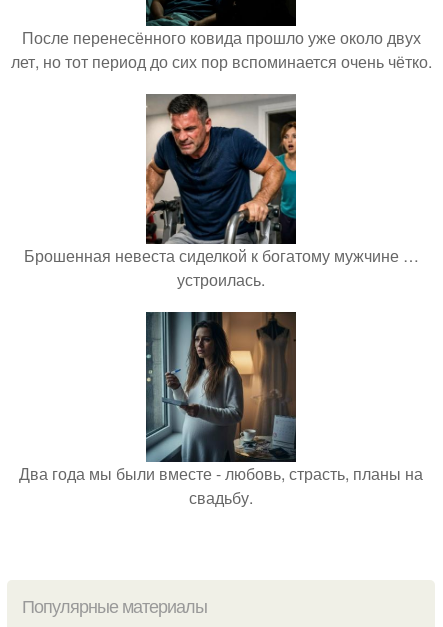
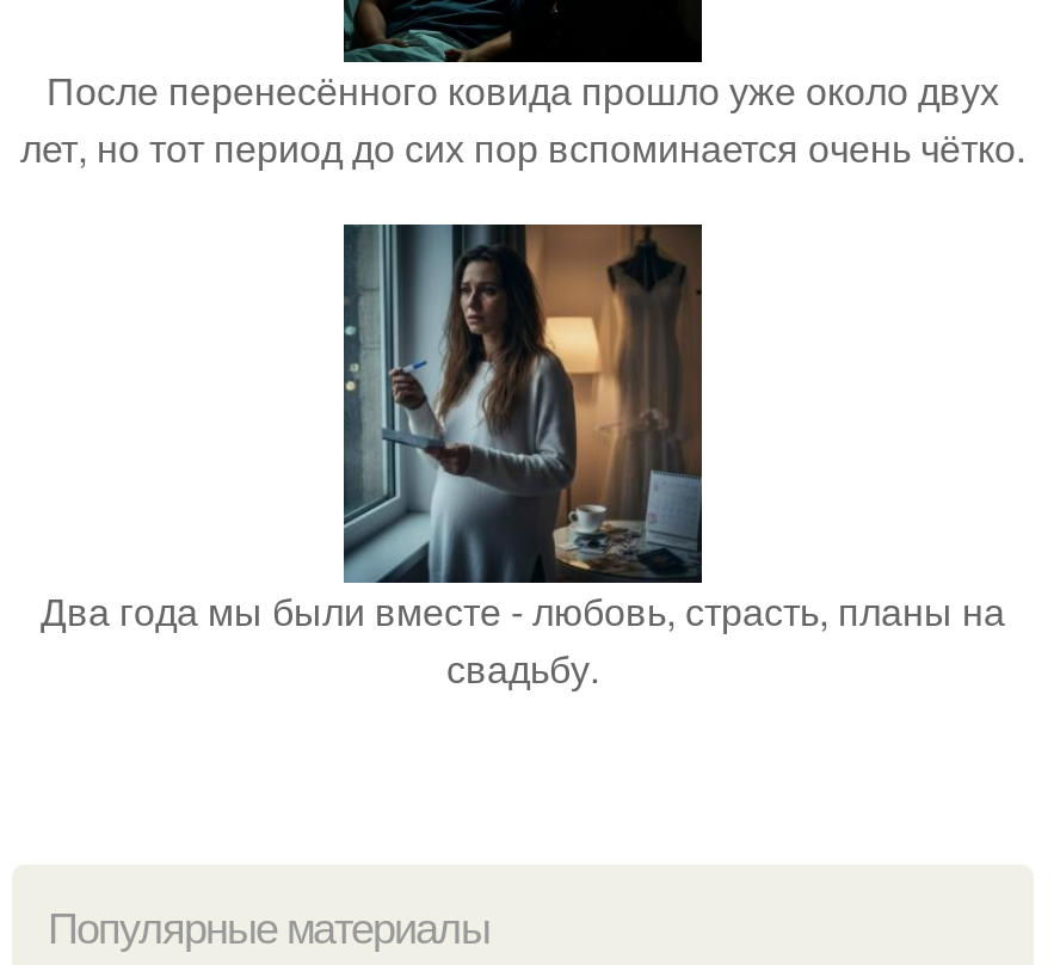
[23,93,418,291] [image] | Брошенная невеста сиделкой к богатому мужчине … | устроилась. -> none

